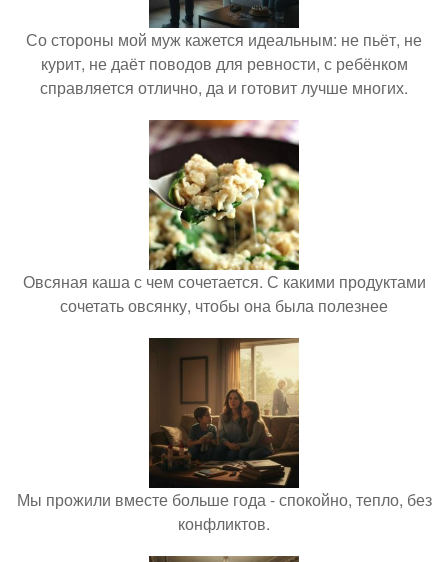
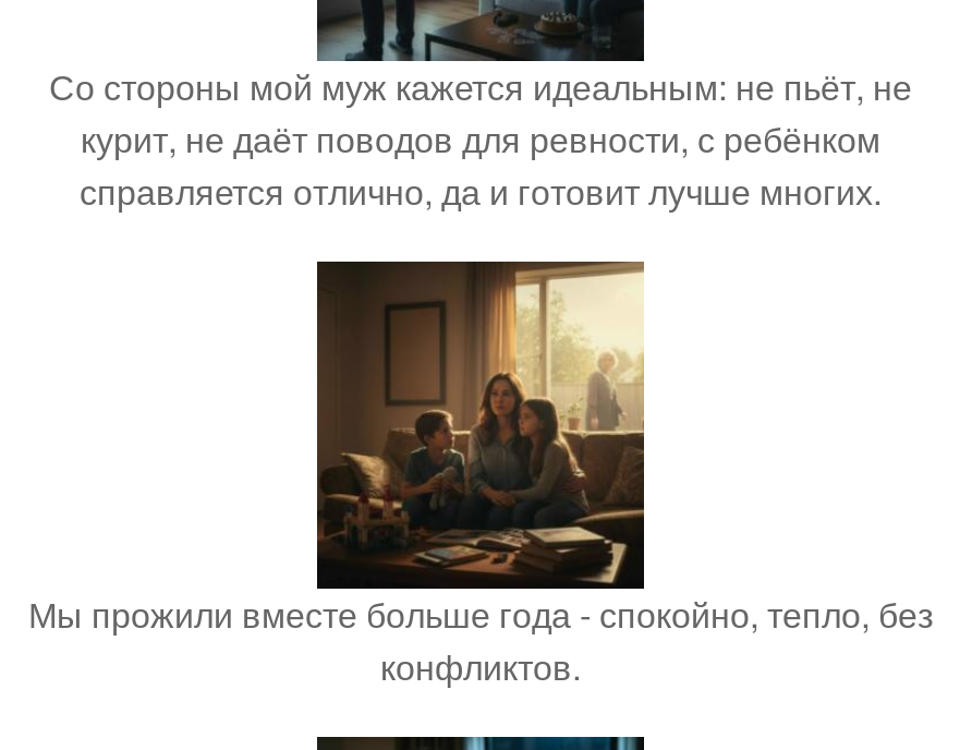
[22,119,425,317] [image] | Овсяная каша с чем сочетается. С какими продуктами | сочетать овсянку, чтобы она была полезнее -> none

